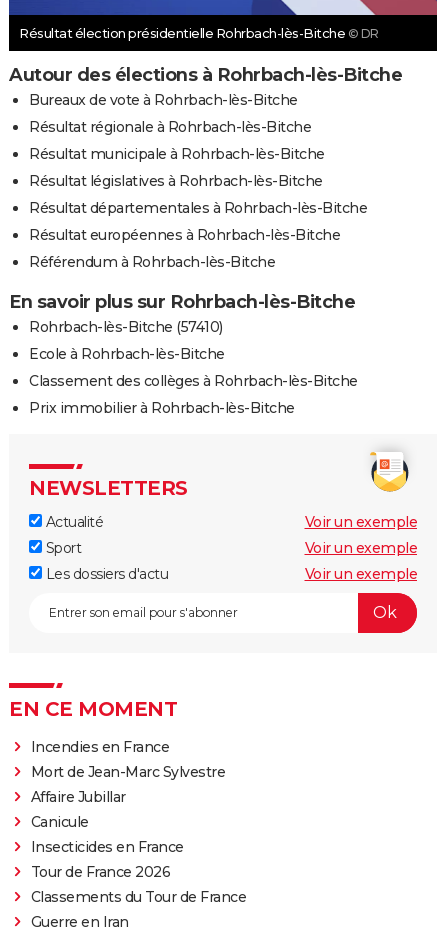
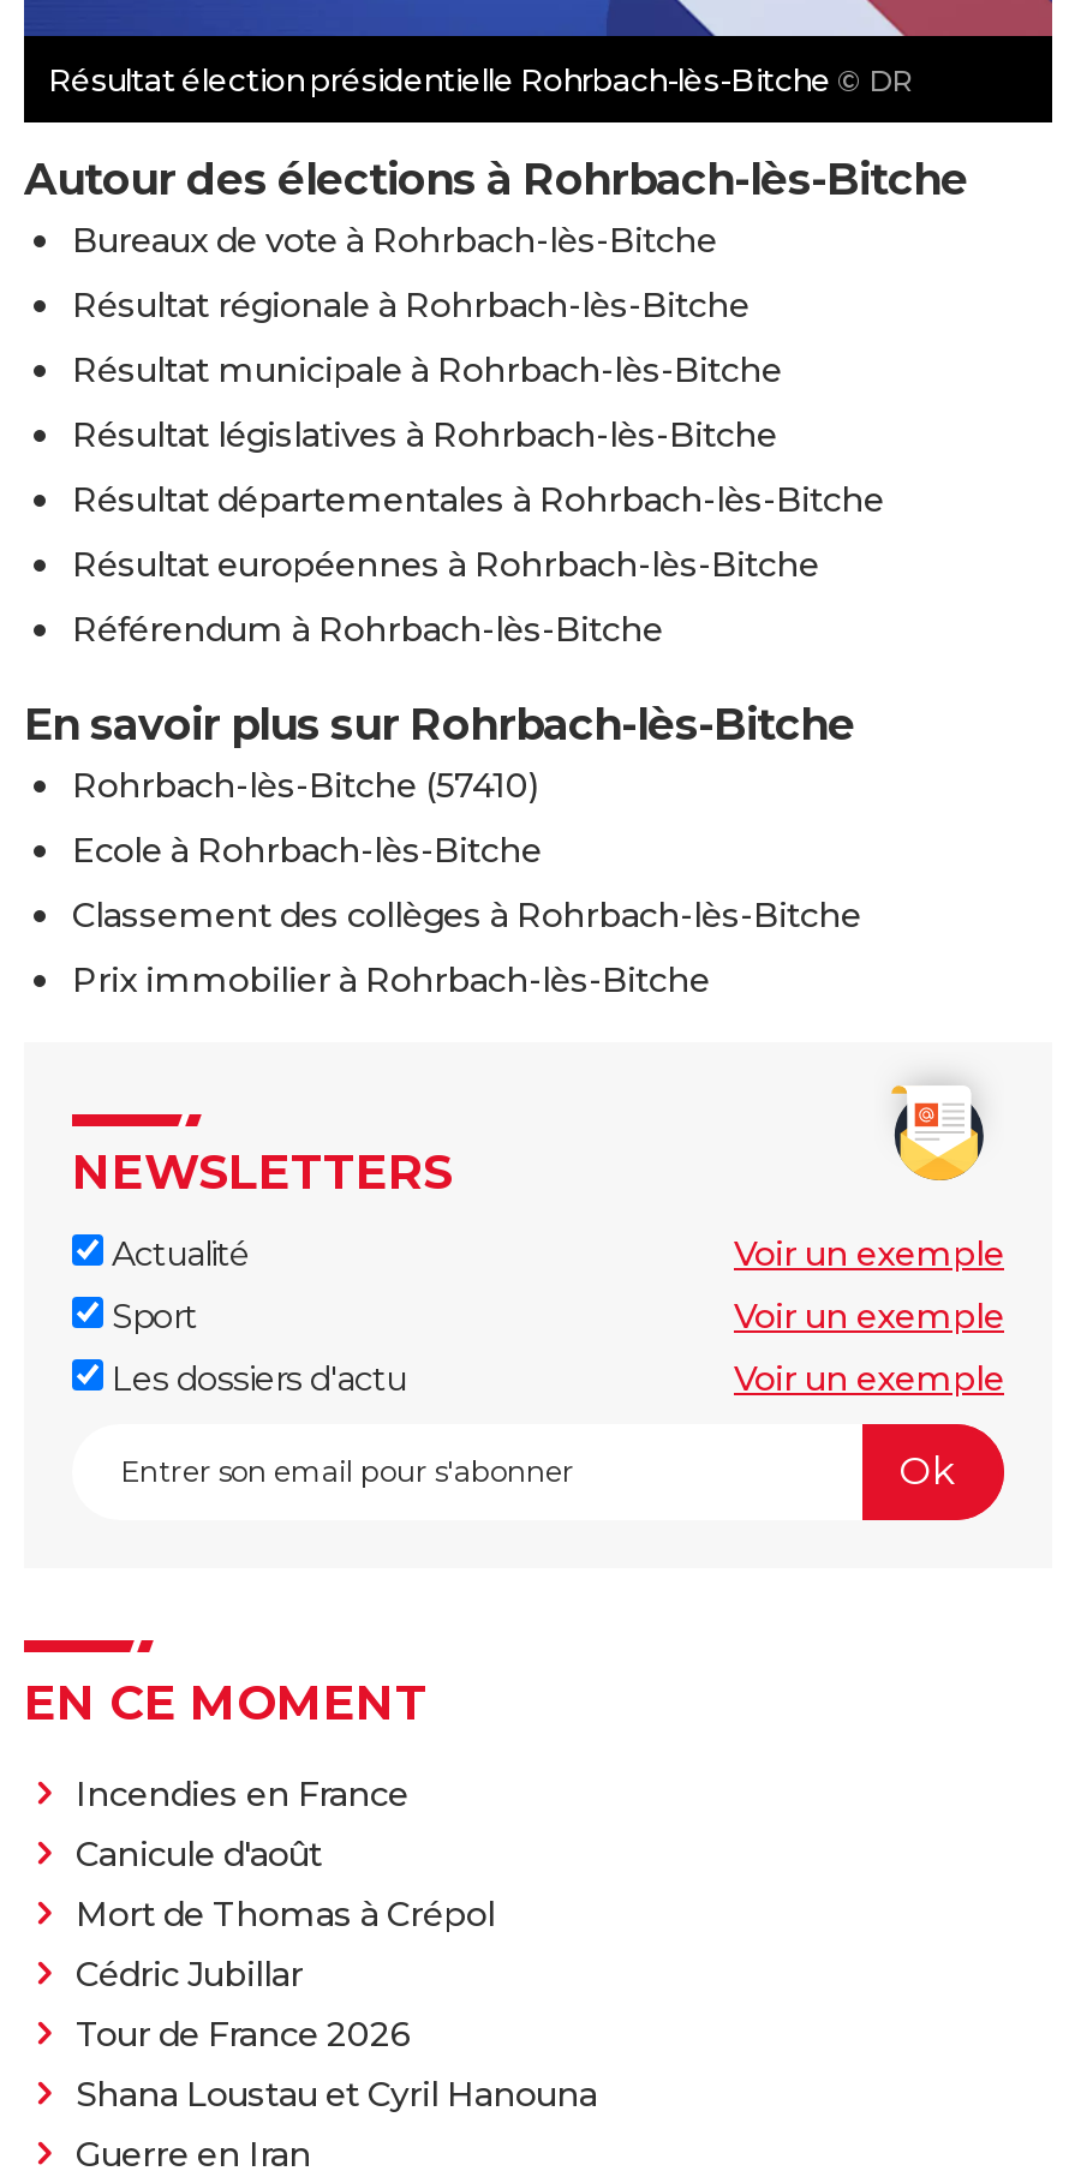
[30,763,225,856] Mort de Jean-Marc Sylvestre | Affaire Jubillar | Canicule | Insecticides en France -> [76,1832,495,1995] Canicule d'août | Mort de Thomas à Crépol | Cédric Jubillar
[30,888,246,906] Classements du Tour de France -> [76,2072,597,2116] Shana Loustau et Cyril Hanouna

